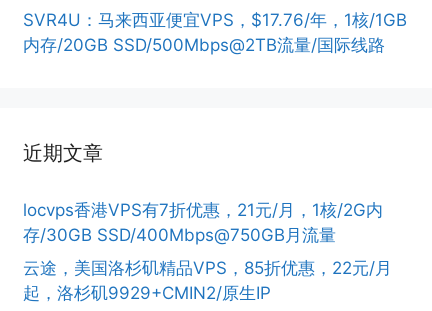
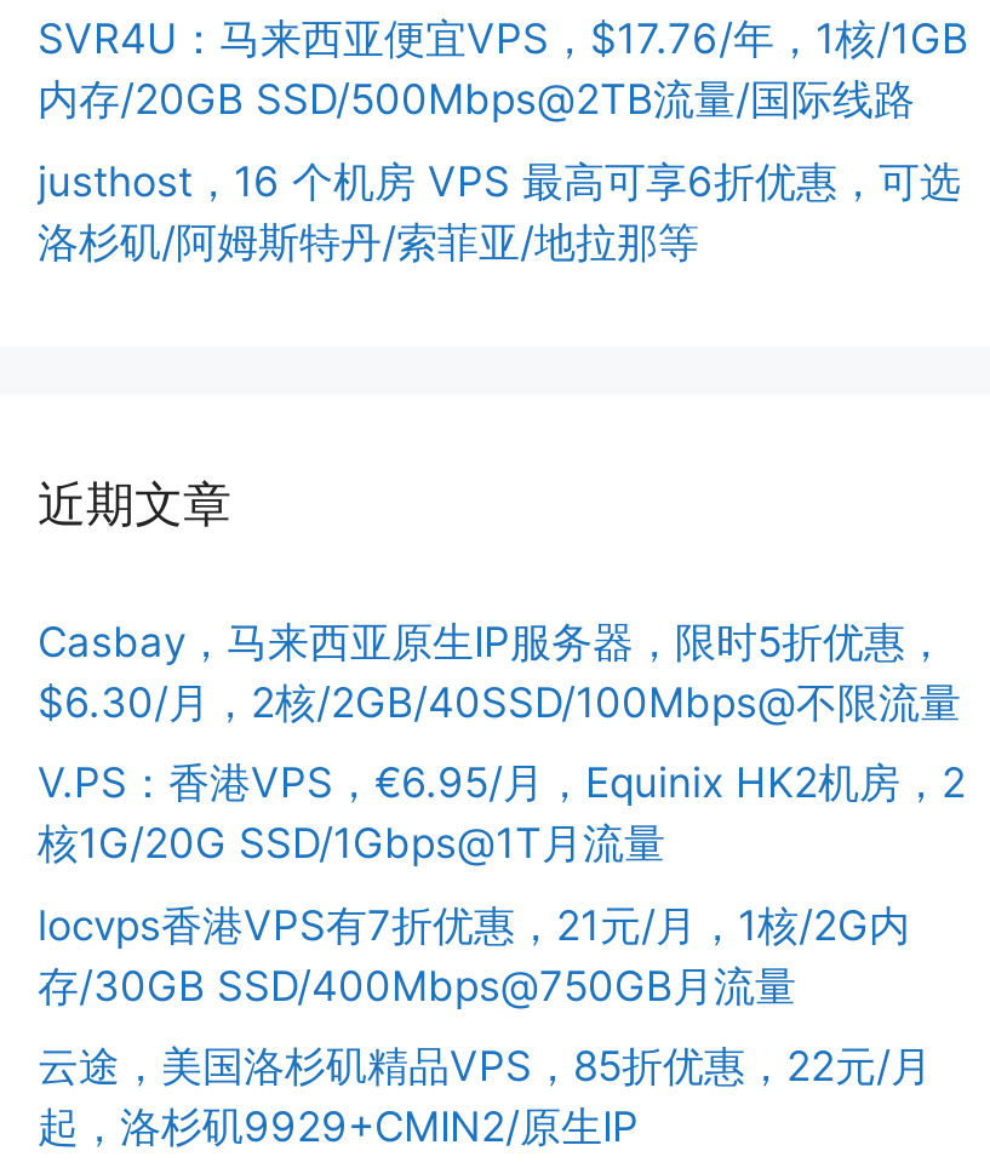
none -> [38,156,961,265] justhost，16 个机房 VPS 最高可享6折优惠，可选 | 洛杉矶/阿姆斯特丹/索菲亚/地拉那等
none -> [38,617,966,868] Casbay，马来西亚原生IP服务器，限时5折优惠， | $6.30/月，2核/2GB/40SSD/100Mbps@不限流量 | V.PS：香港VPS，€6.95/月，Equinix HK2机房，2 | 核1G/20G SSD/1Gbps@1T月流量

